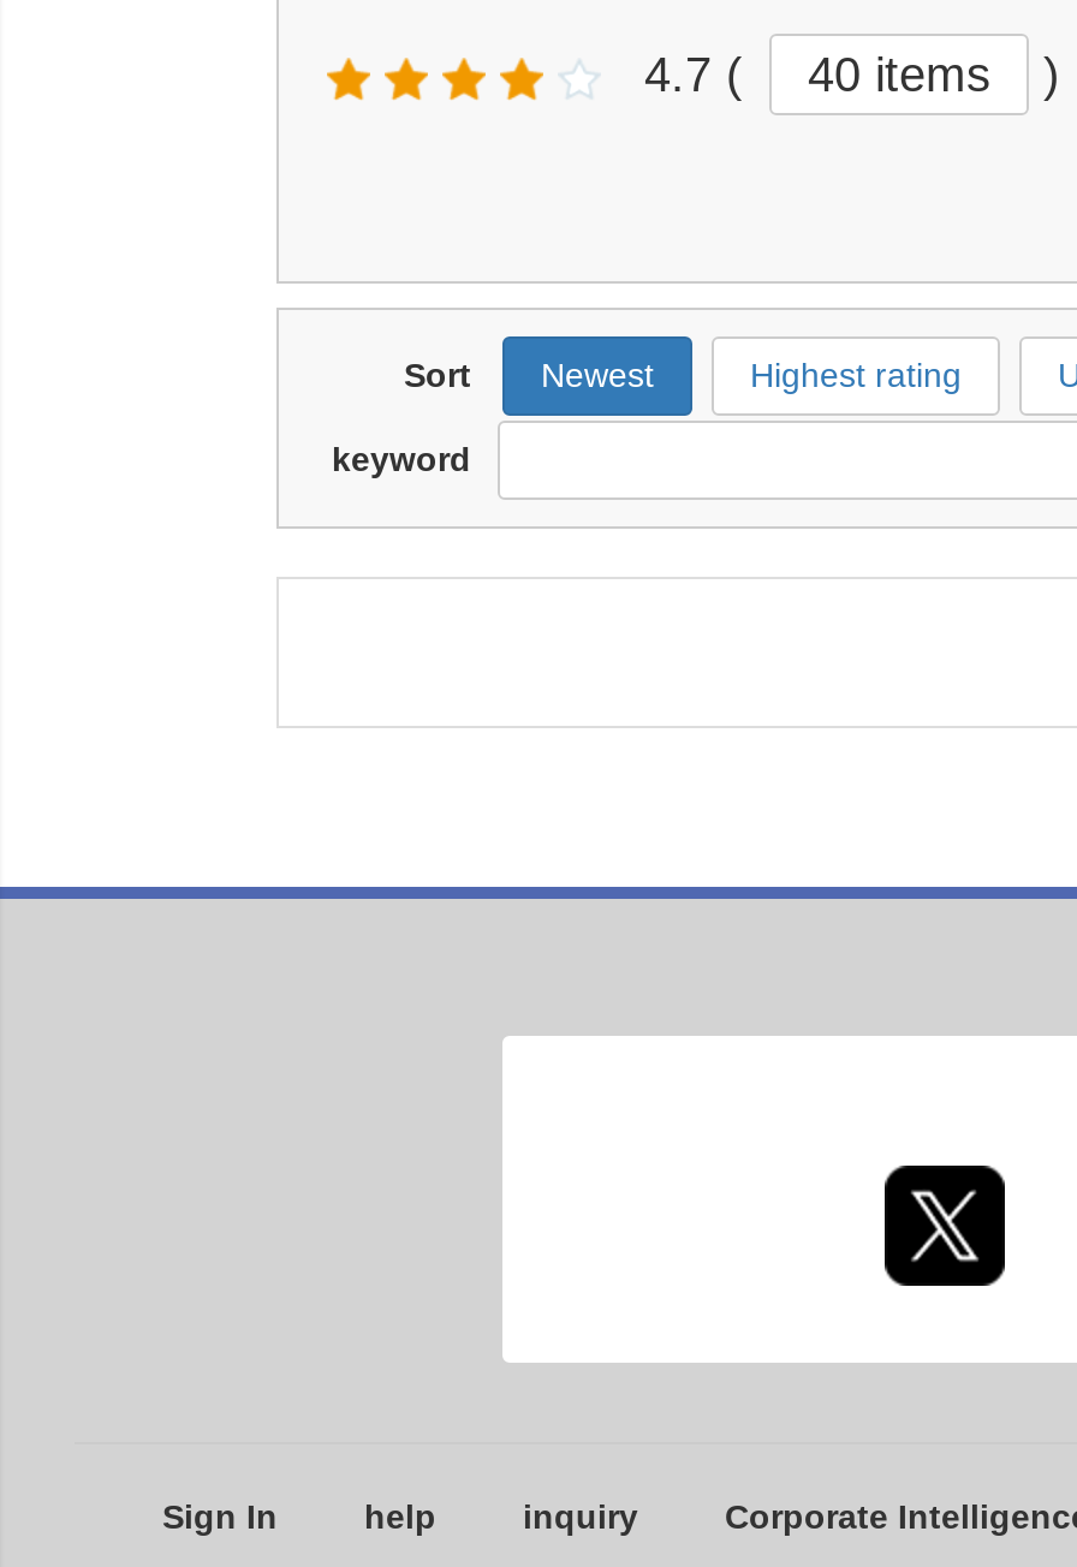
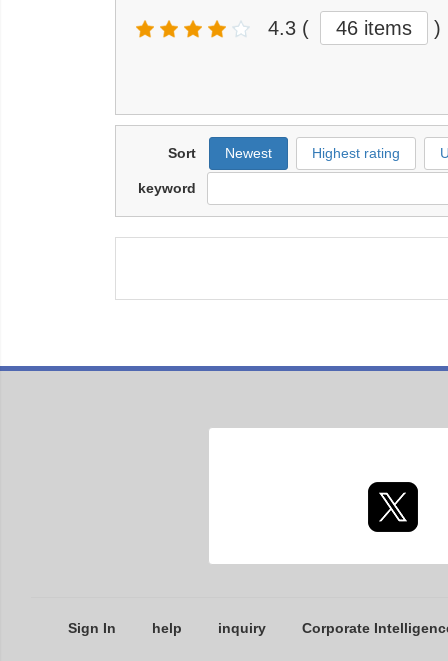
[630,48,757,101] 4.7 ( -> [262,17,315,39] 4.3 (
[808,48,990,101] 40 items -> [336,17,412,39] 46 items

